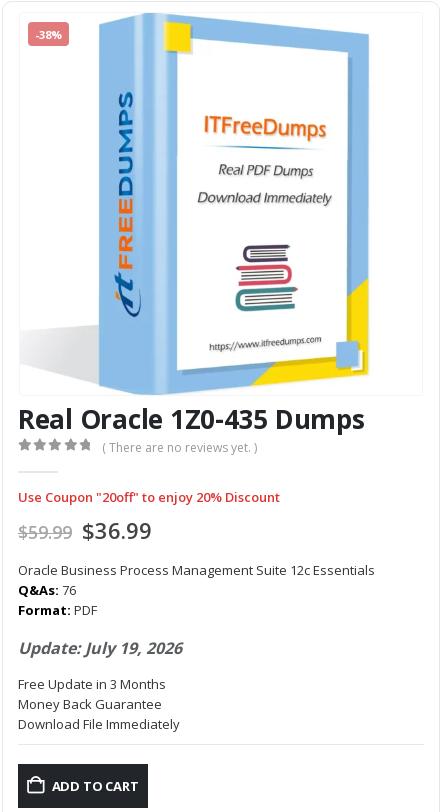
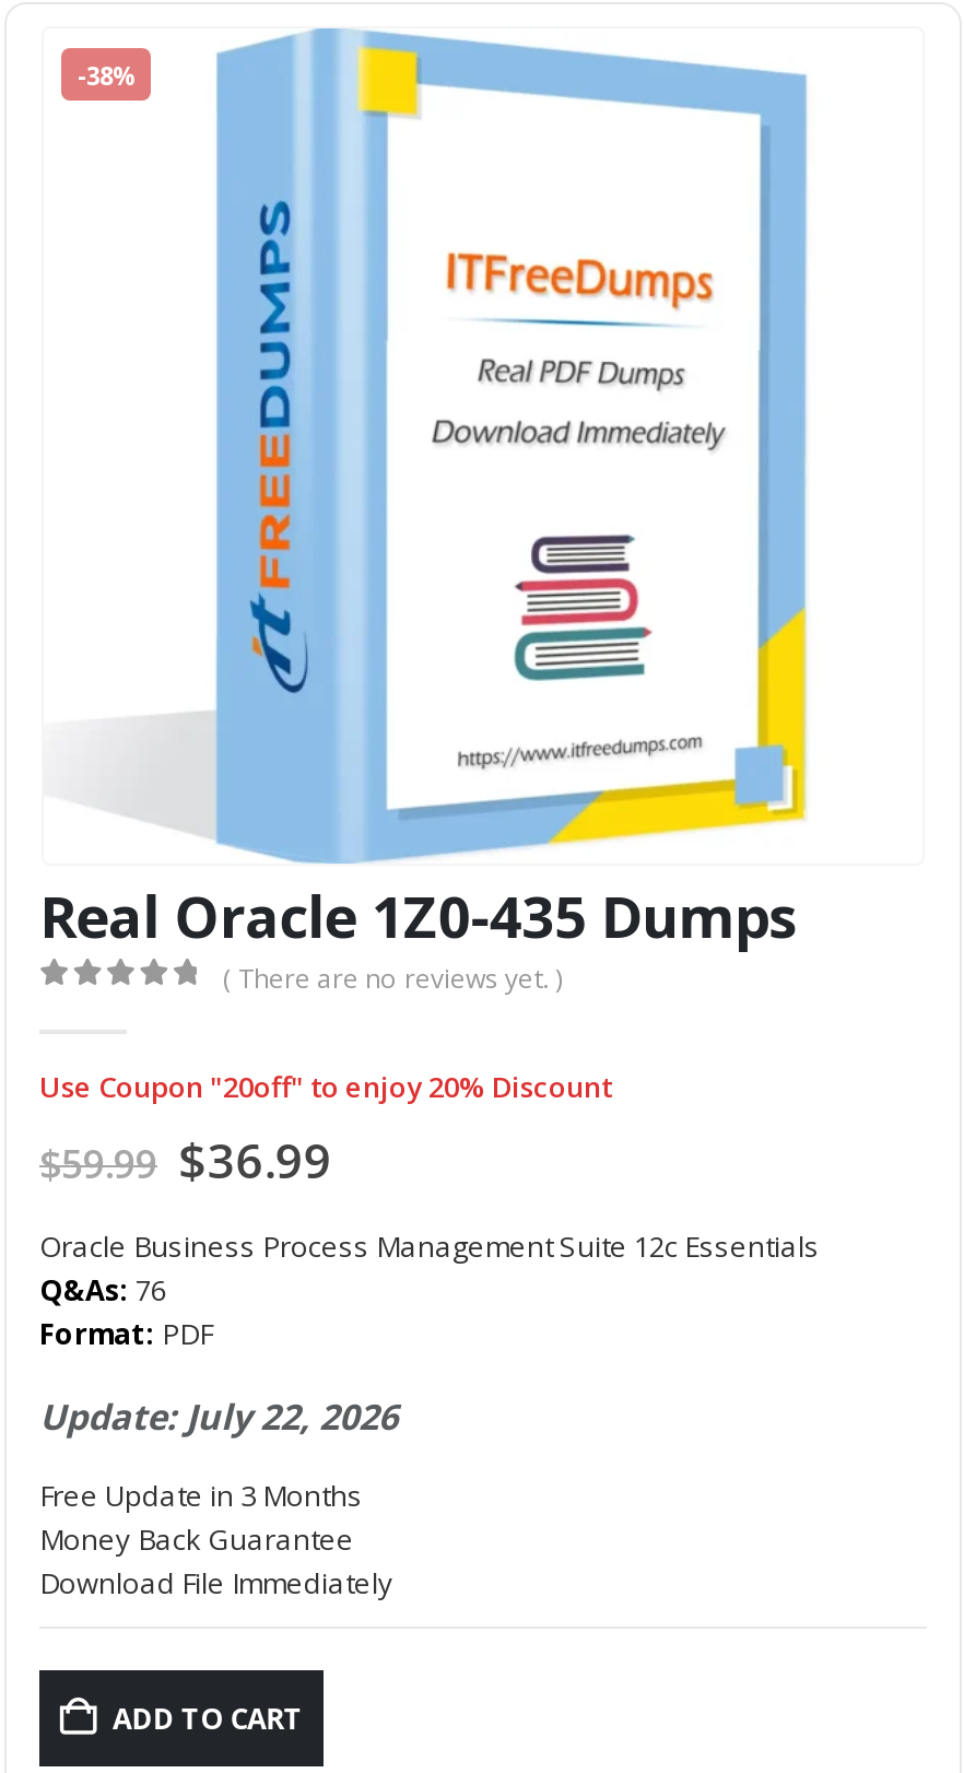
[18,637,182,659] Update: July 19, 2026 -> [39,1393,398,1441] Update: July 22, 2026

